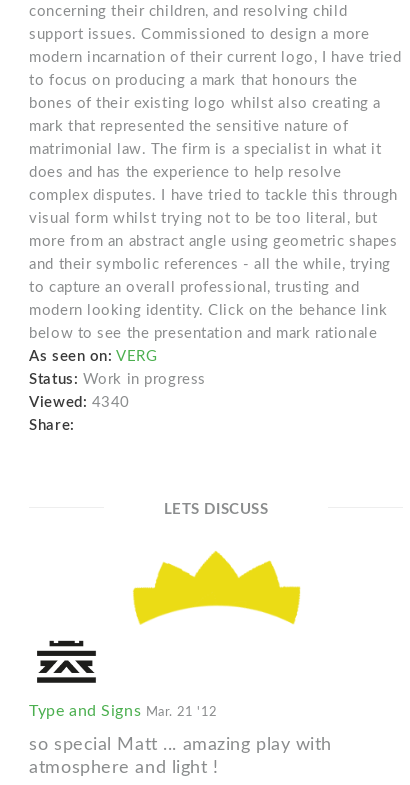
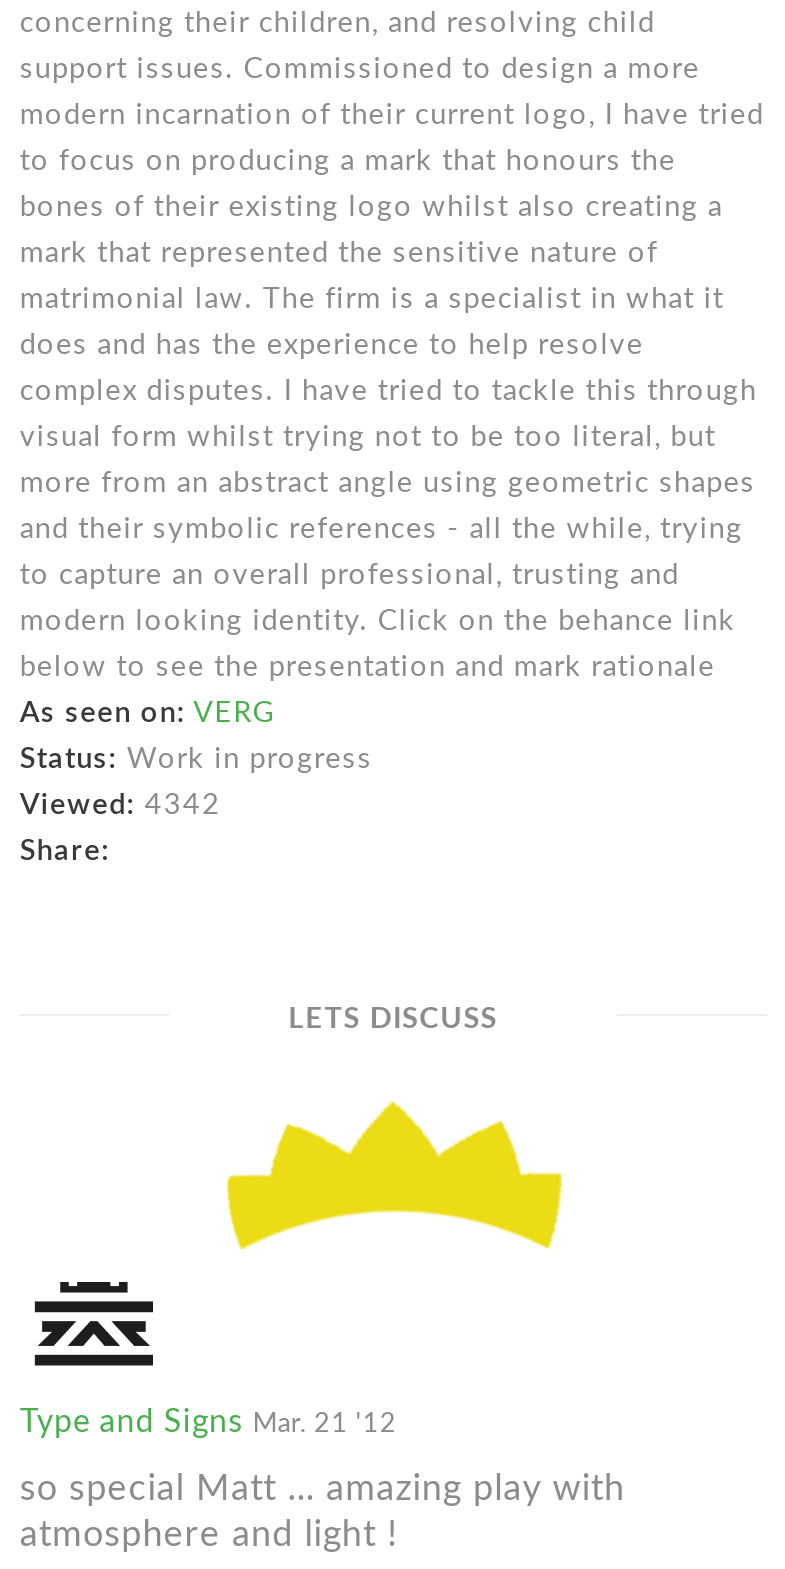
[29,395,130,410] Viewed: 4340 -> [20,790,221,820] Viewed: 4342

